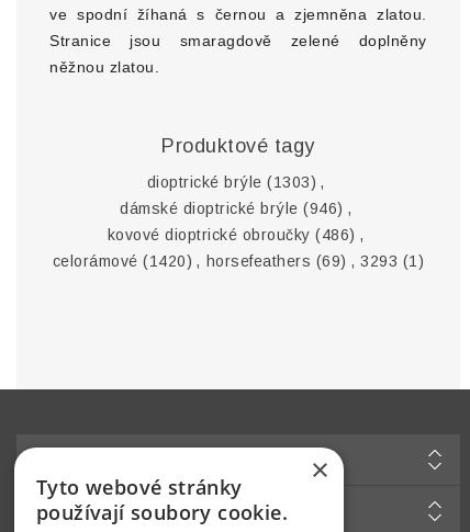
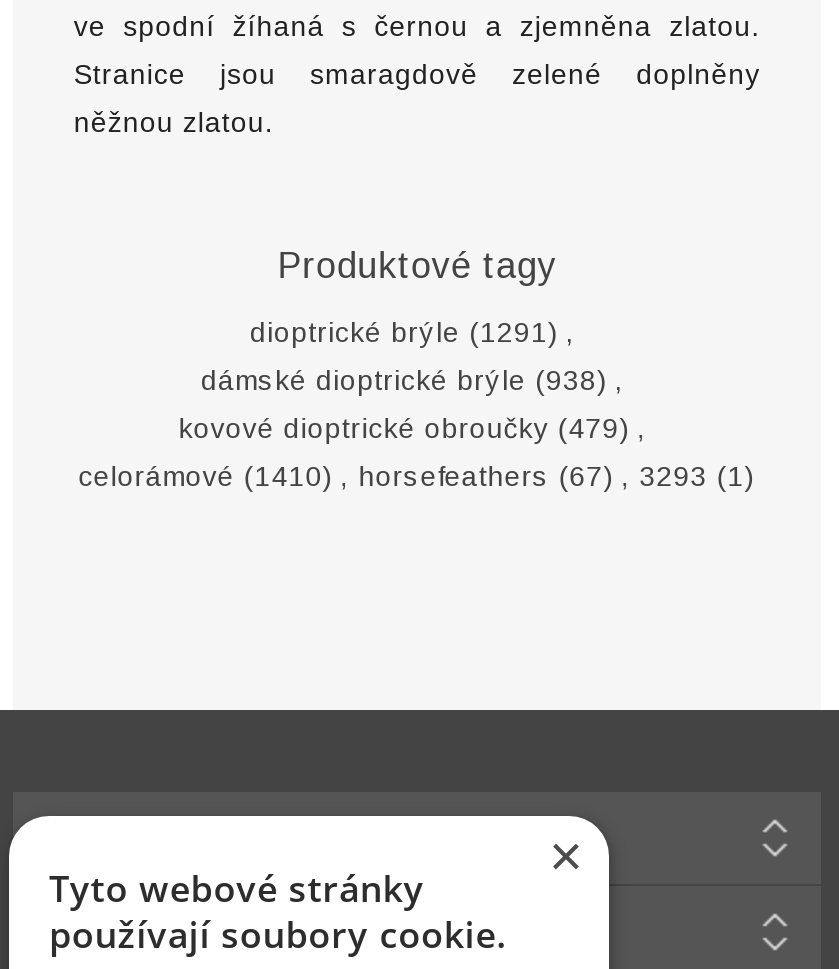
[147,173,324,191] dioptrické brýle (1303) , -> [250,316,574,348] dioptrické brýle (1291) ,
[120,200,351,217] dámské dioptrické brýle (946) , -> [201,364,623,396] dámské dioptrické brýle (938) ,
[107,226,364,244] kovové dioptrické obroučky (486) , -> [179,412,645,444] kovové dioptrické obroučky (479) ,
[52,252,424,270] celorámové (1420) , horsefeathers (69) , 3293 (1) -> [79,460,755,492] celorámové (1410) , horsefeathers (67) , 3293 (1)

